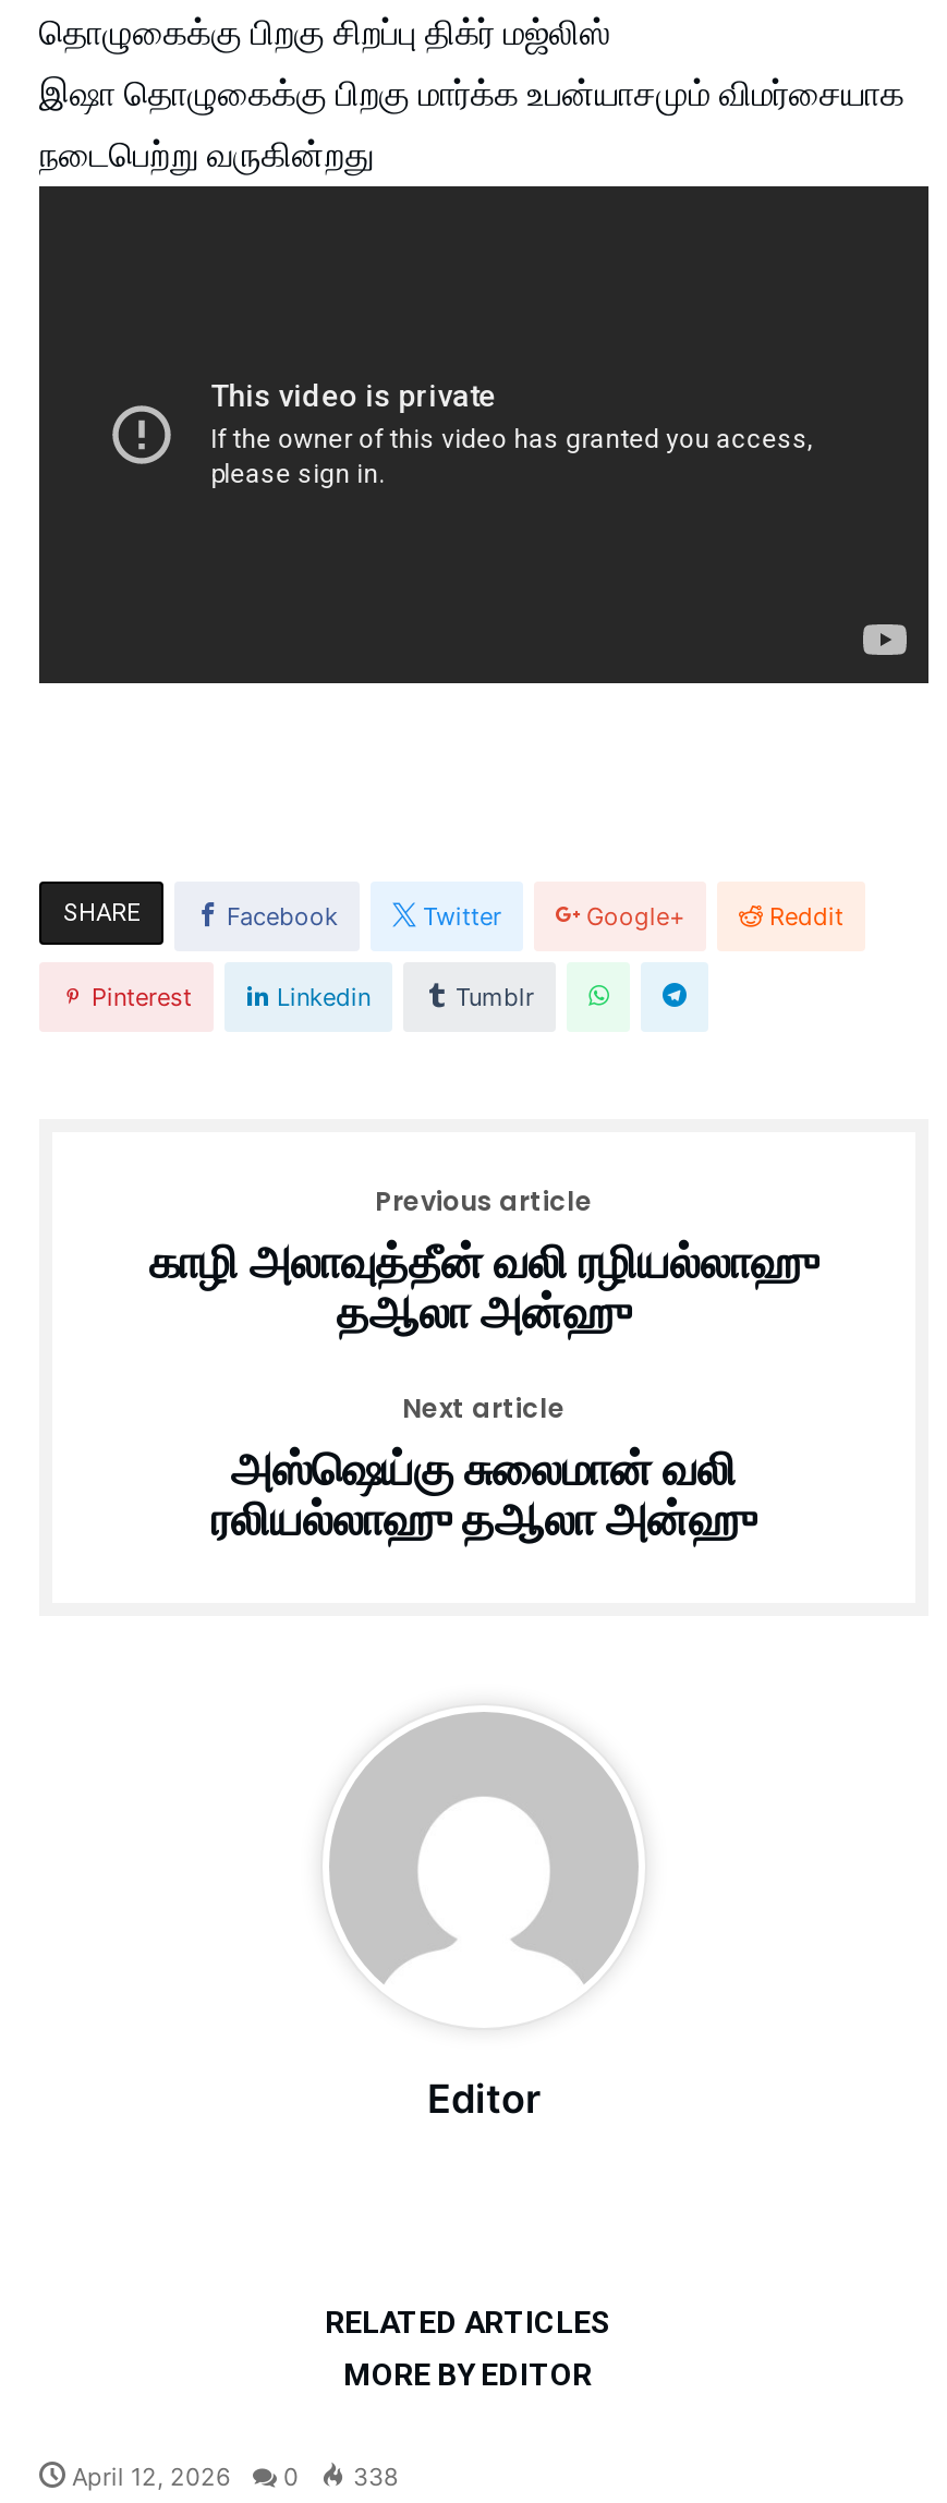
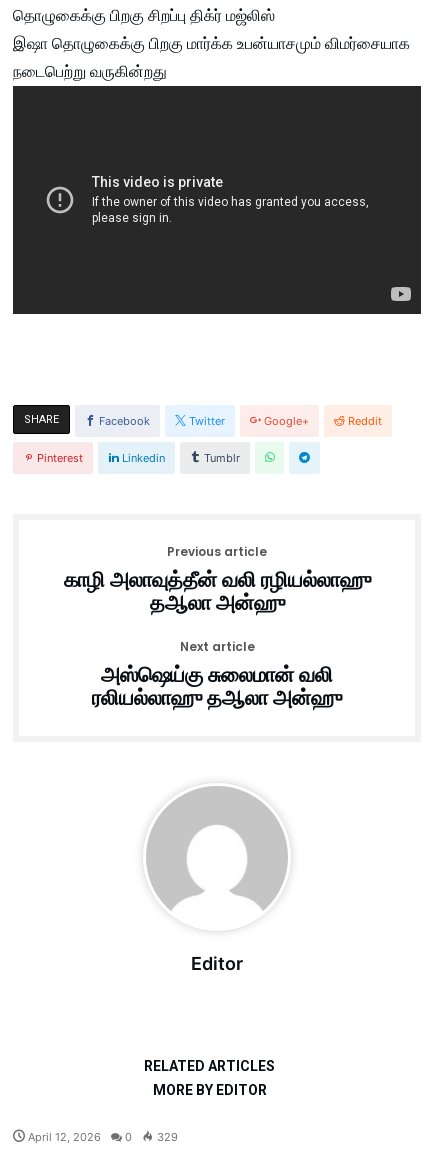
[72,2462,399,2492] April 12, 2026 0 338 -> [28,1130,178,1144] April 12, 2026 0 329

